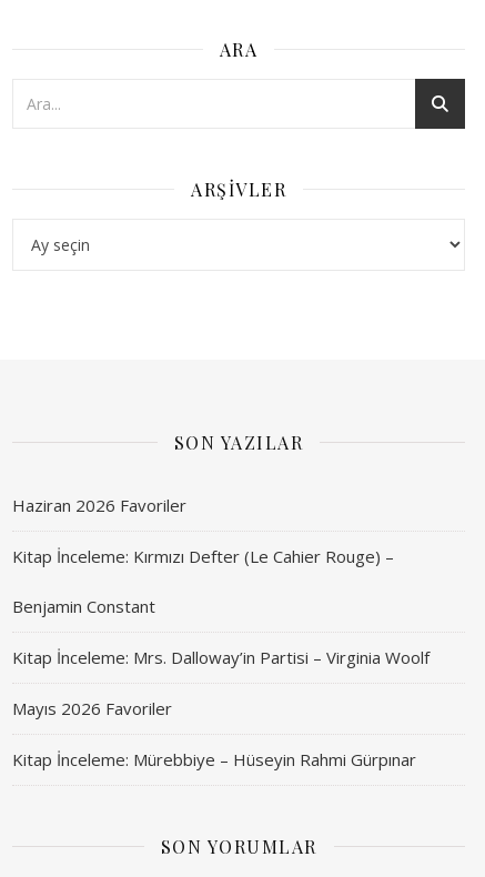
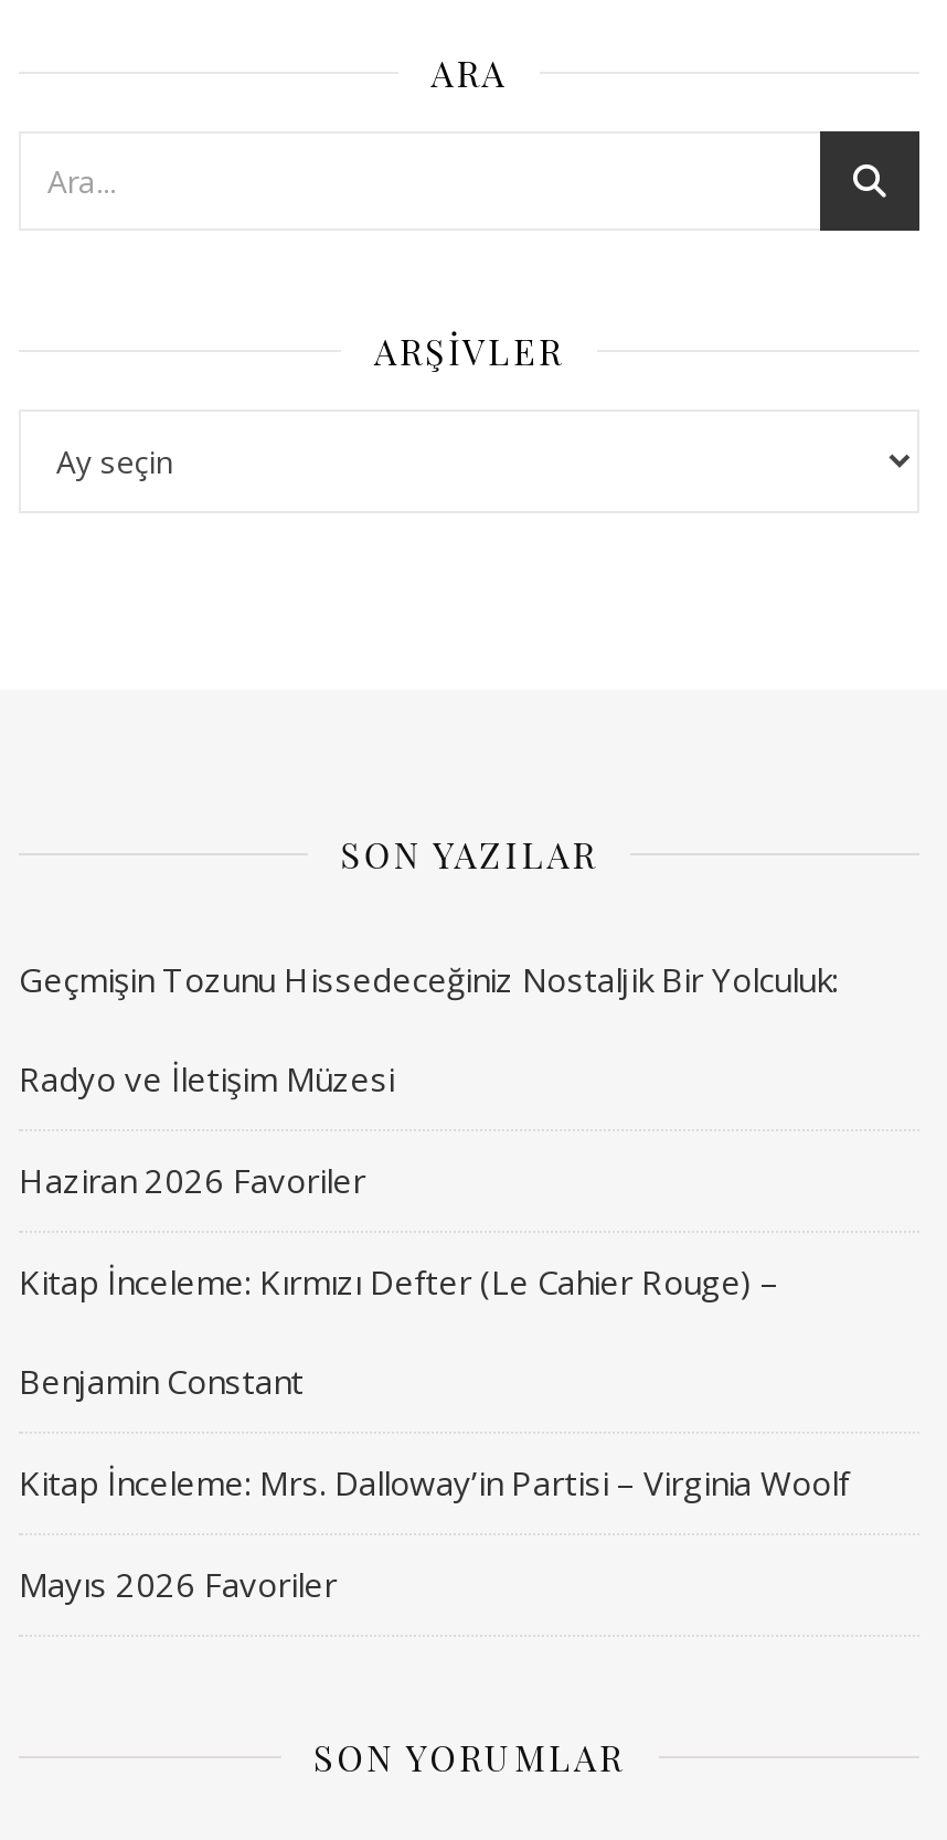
none -> [19,956,838,1099] Geçmişin Tozunu Hissedeceğiniz Nostaljik Bir Yolculuk: | Radyo ve İletişim Müzesi
moved [12,493,430,719] -> [19,1157,849,1605]: Haziran 2026 Favoriler | Kitap İnceleme: Kırmızı Defter (Le Cahier Rouge) – | Benjamin Constant | Kitap İnceleme: Mrs. Dalloway’in Partisi – Virginia Woolf | Mayıs 2026 Favoriler
[12,748,421,770] Kitap İnceleme: Mürebbiye – Hüseyin Rahmi Gürpınar -> none

